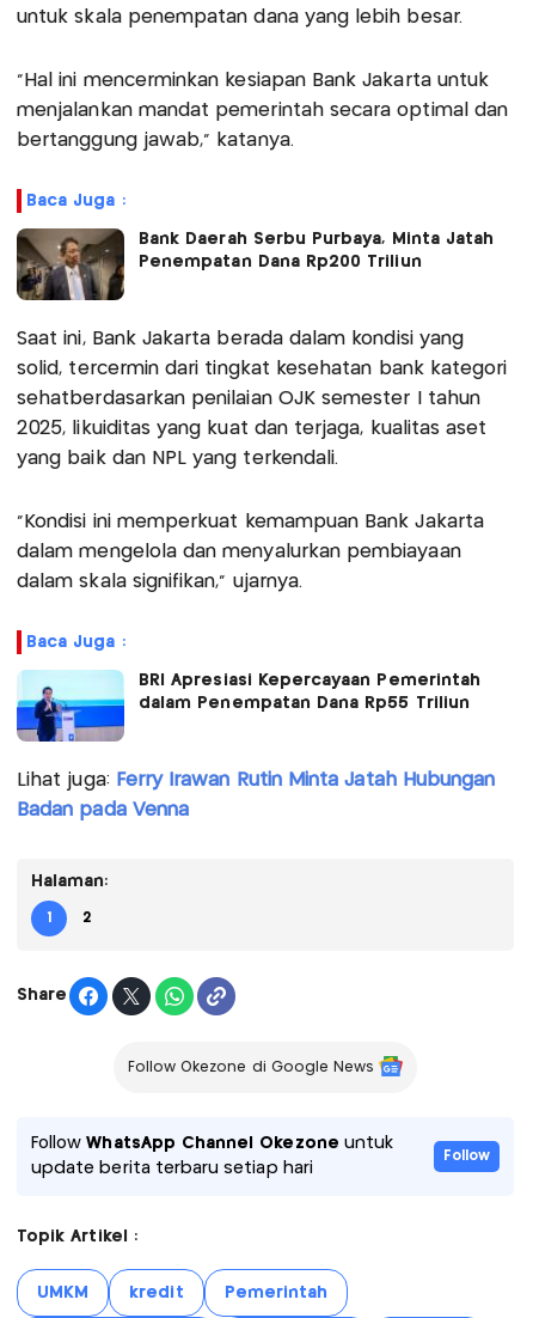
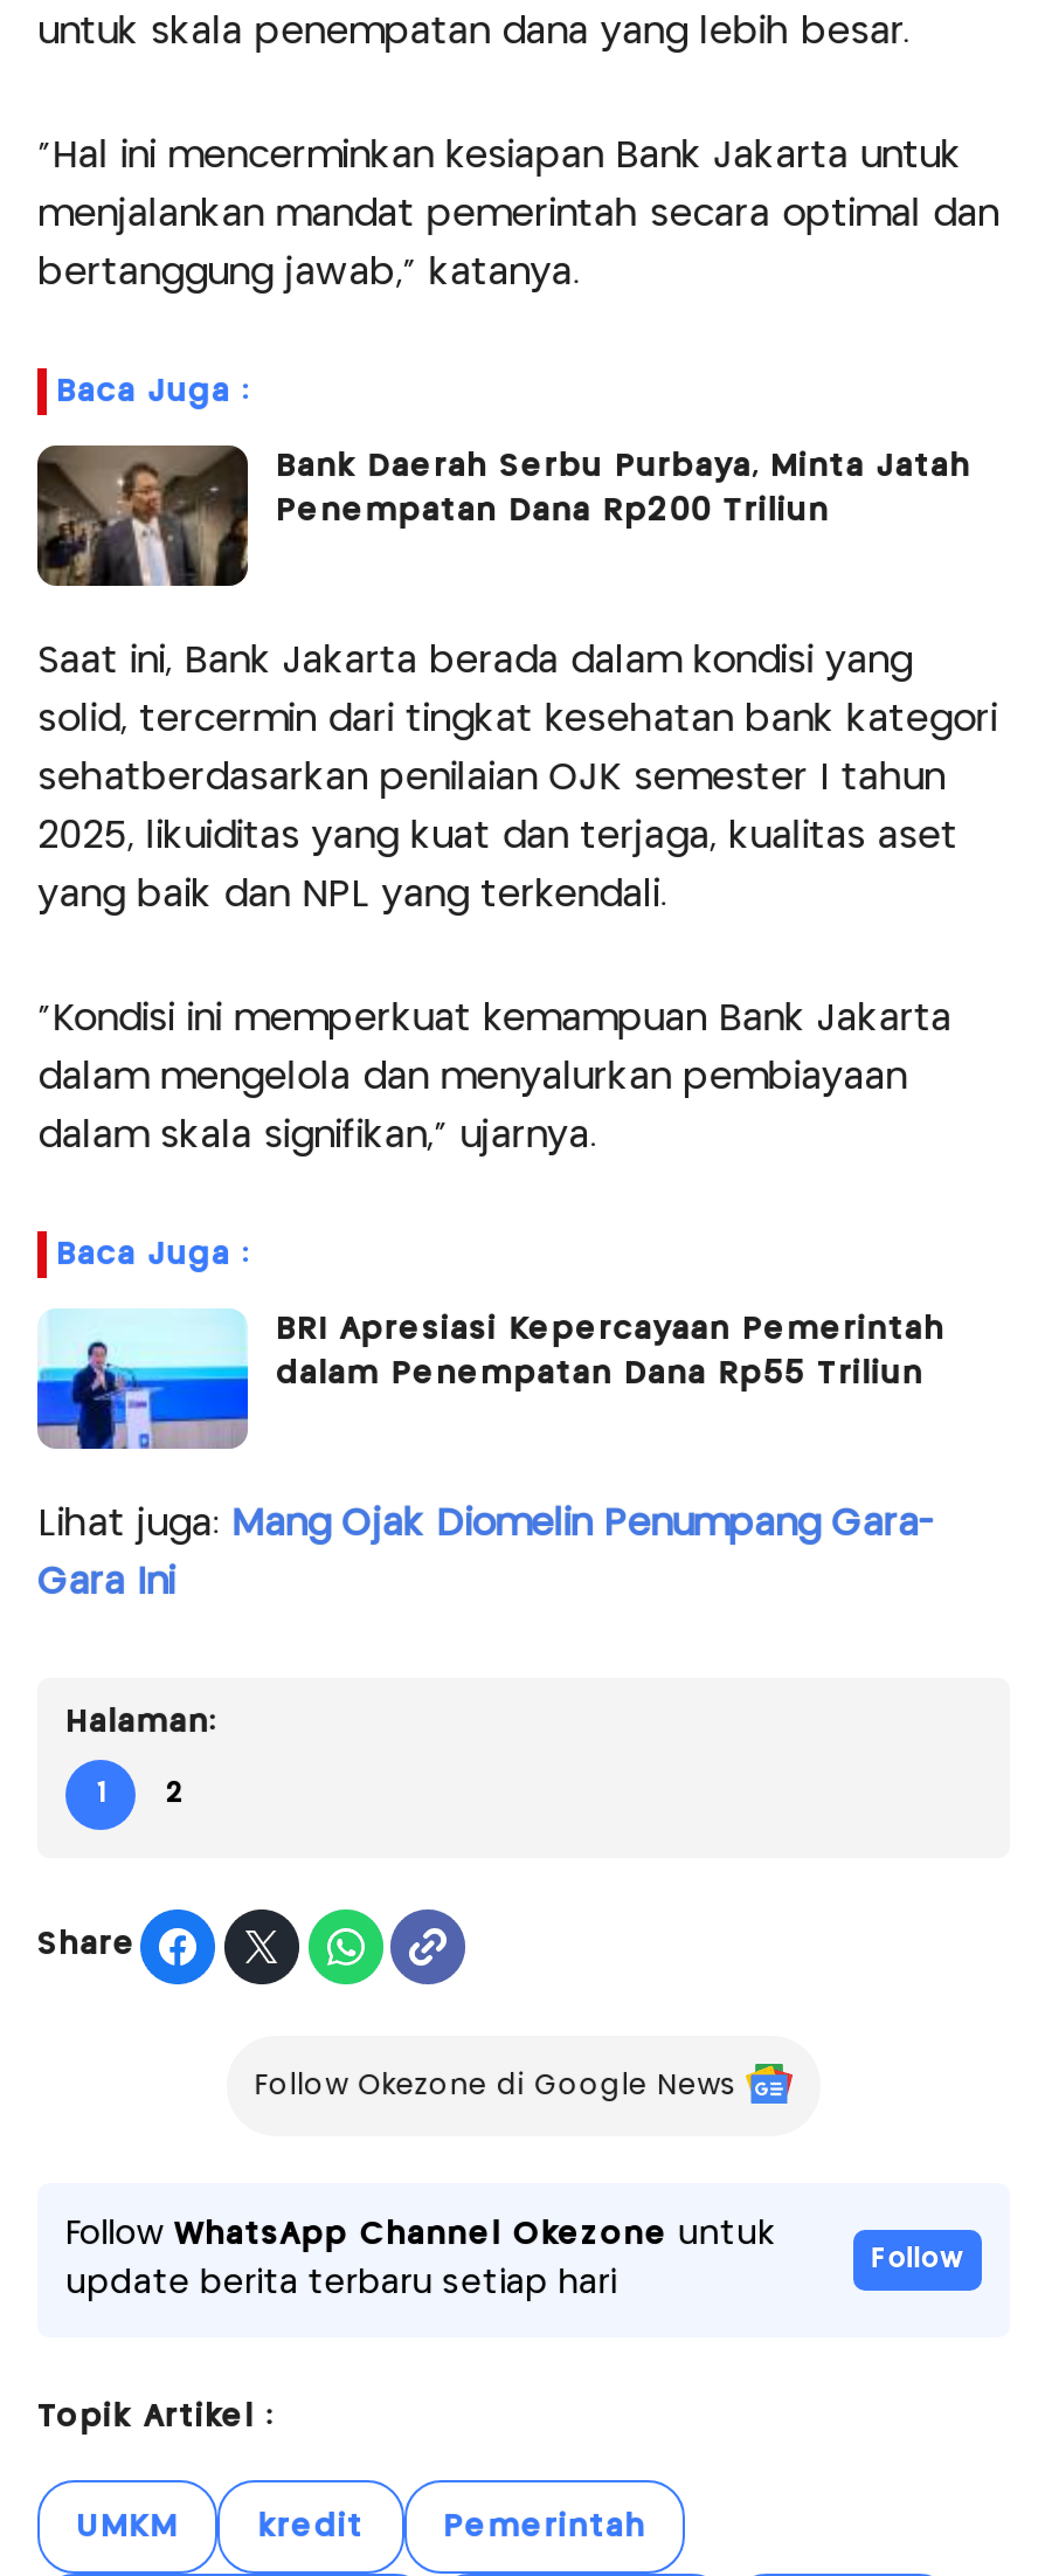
[17,771,495,789] Lihat juga: Ferry Irawan Rutin Minta Jatah Hubungan -> [37,1507,935,1542] Lihat juga: Mang Ojak Diomelin Penumpang Gara-
[17,801,189,819] Badan pada Venna -> [37,1565,174,1600] Gara Ini

